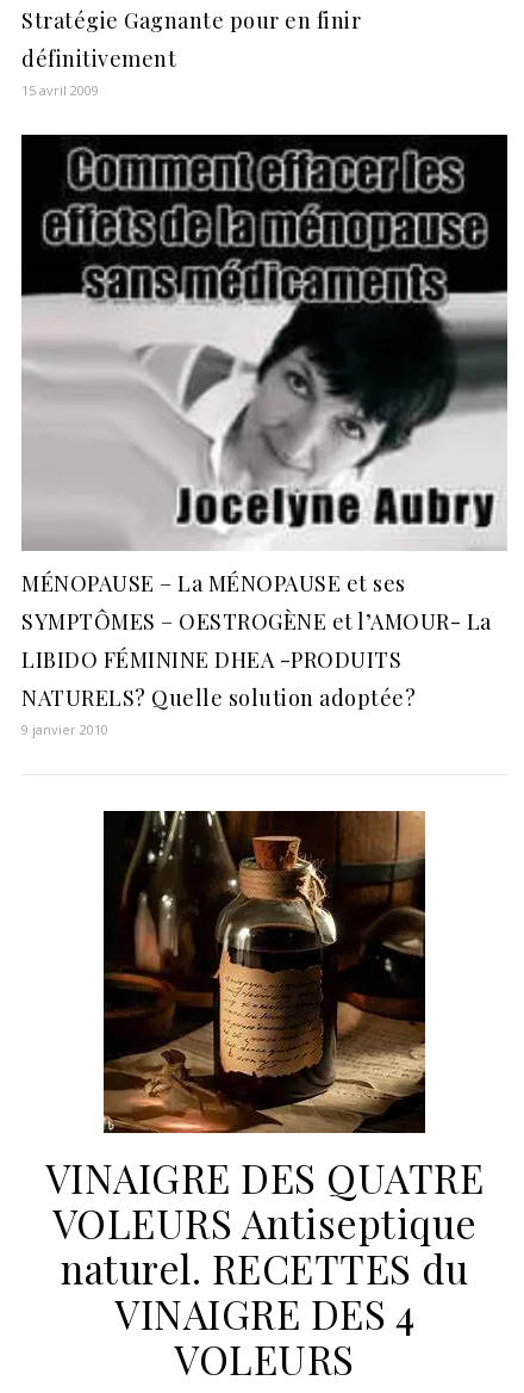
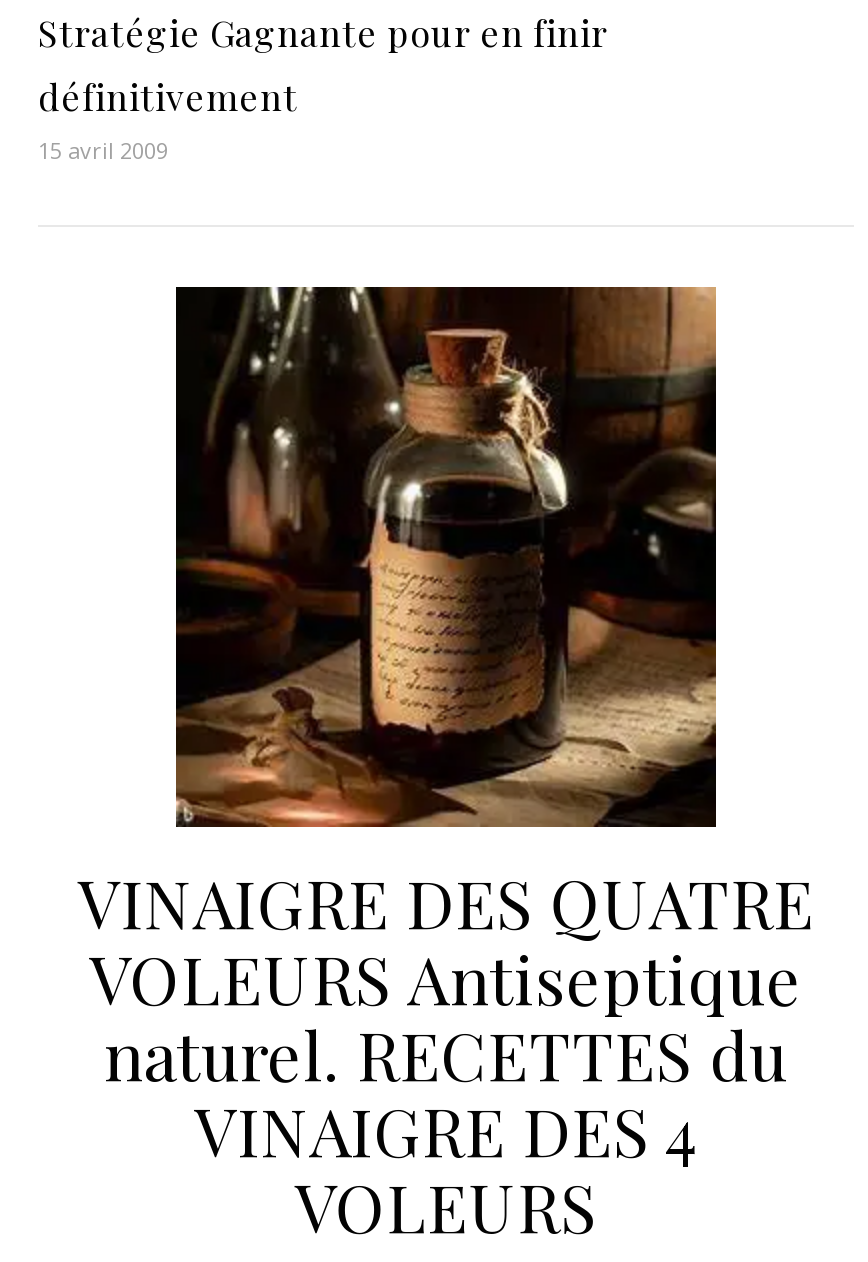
[20,134,509,738] [image] | MÉNOPAUSE – La MÉNOPAUSE et ses | SYMPTÔMES – OESTROGÈNE et l’AMOUR- La | LIBIDO FÉMININE DHEA -PRODUITS | NATURELS? Quelle solution adoptée? | 9 janvier 2010 -> none

